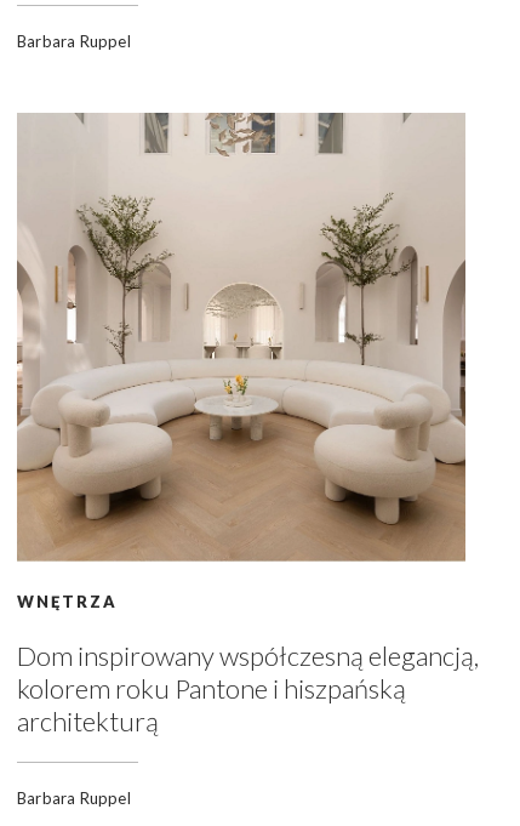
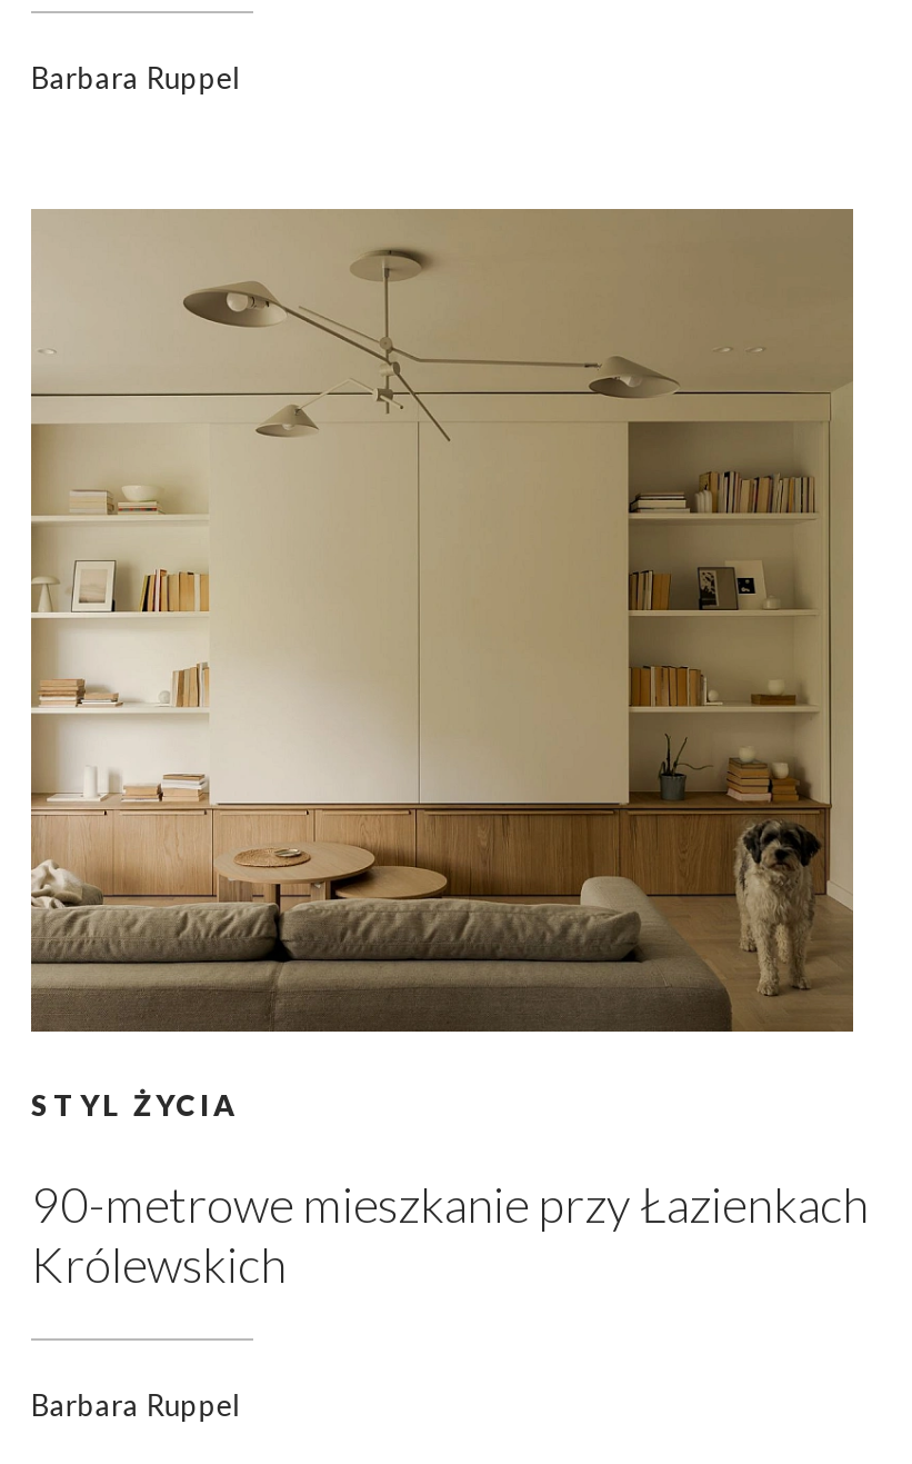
[17,112,467,612] [image] | WNĘTRZA -> [31,209,853,1123] [image] | STYL ŻYCIA
[17,639,479,738] Dom inspirowany współczesną elegancją, | kolorem roku Pantone i hiszpańską | architekturą -> [31,1174,869,1294] 90-metrowe mieszkanie przy Łazienkach | Królewskich

